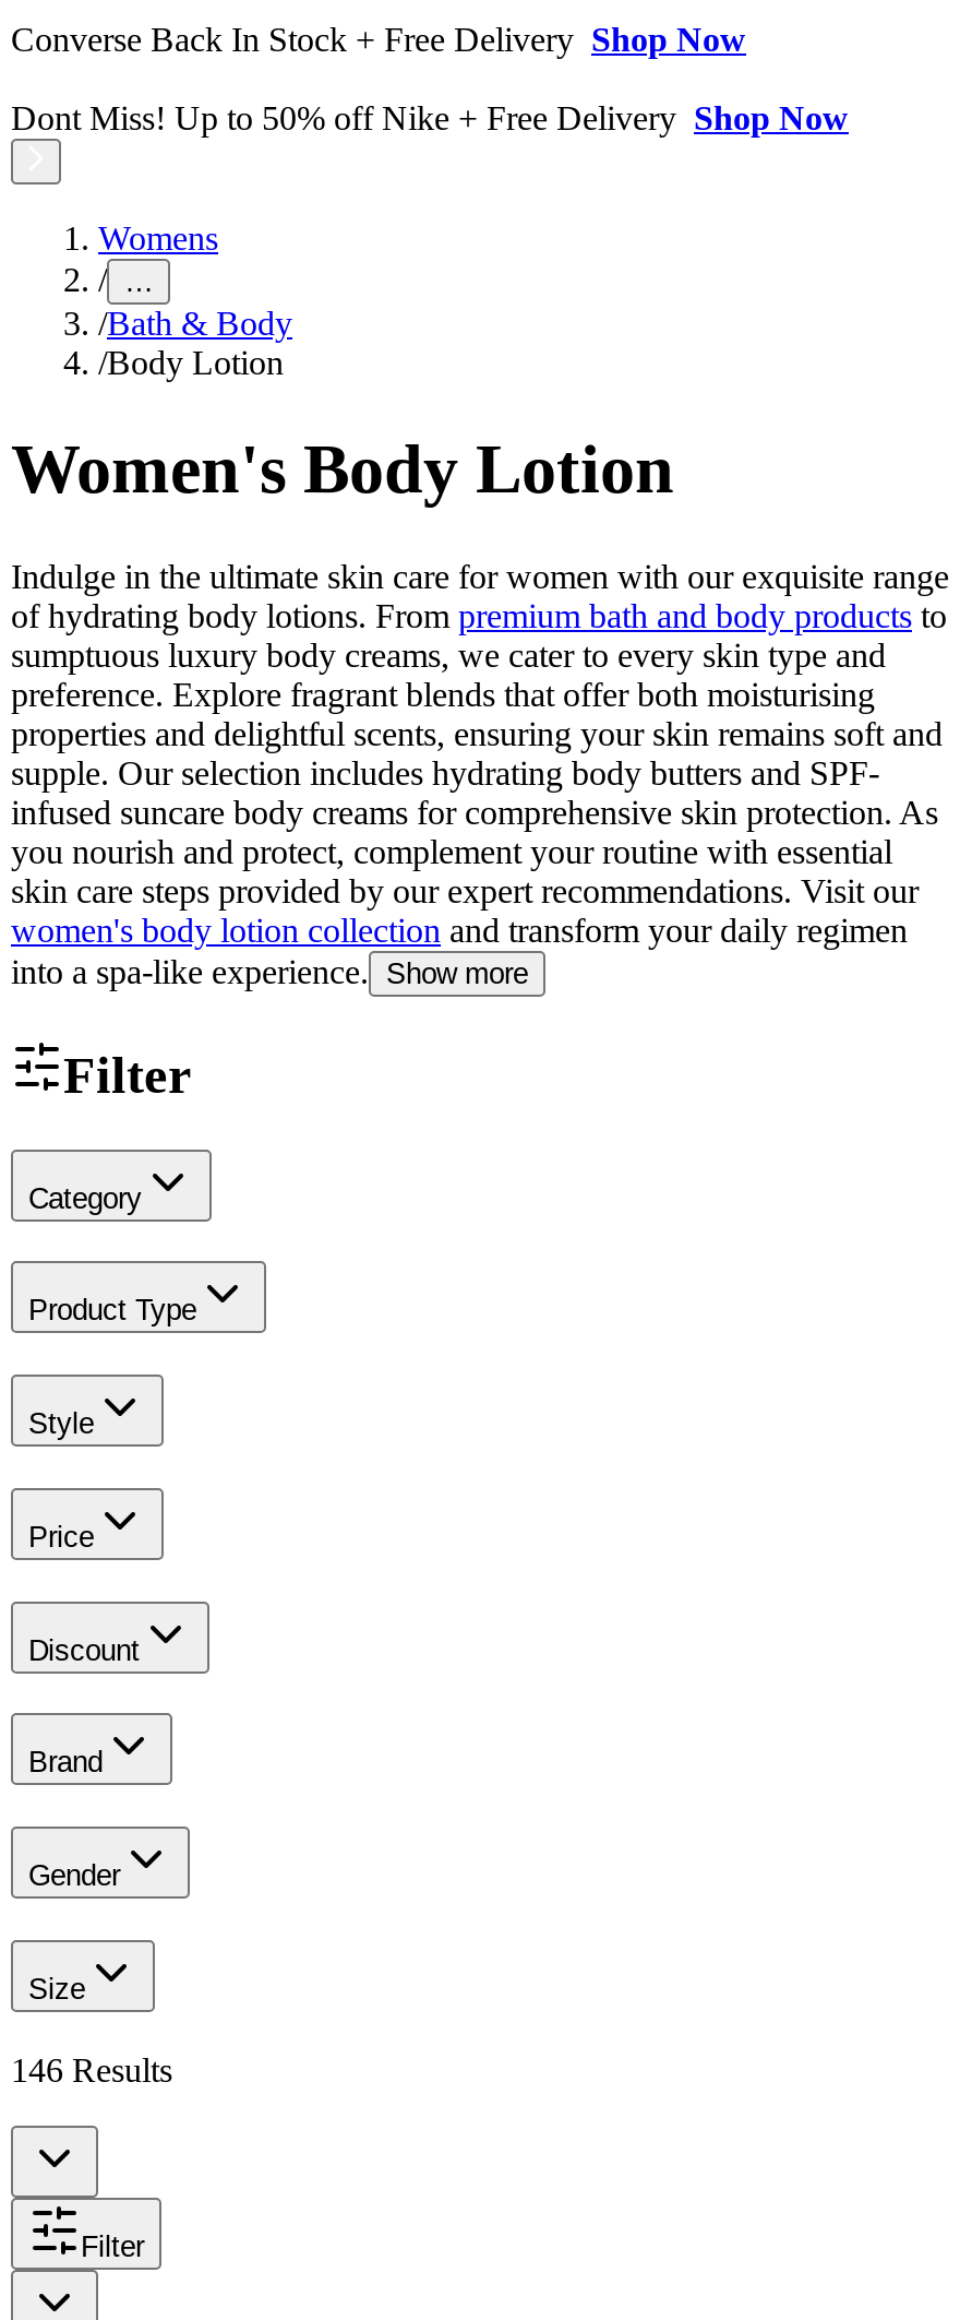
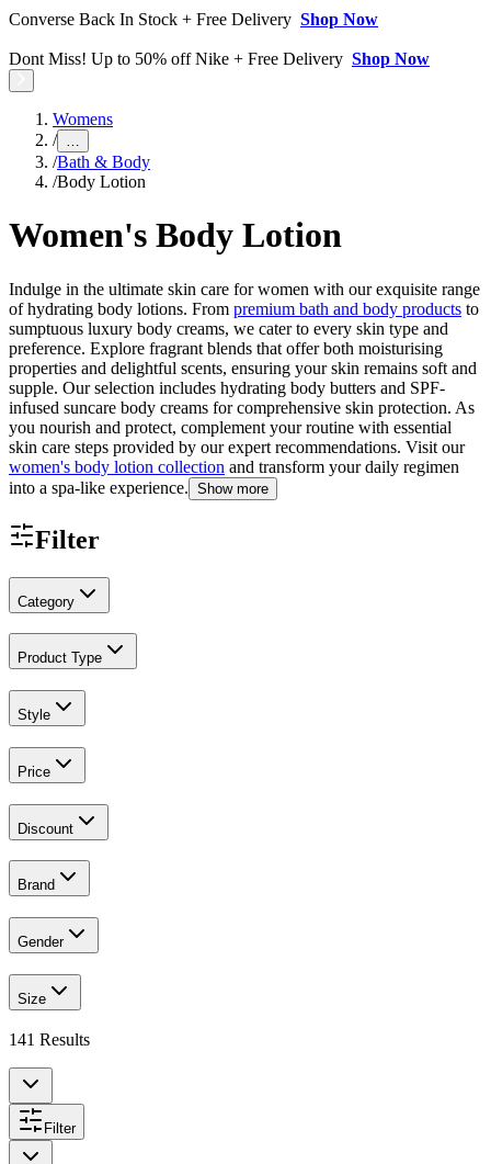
[11,2052,172,2089] 146 Results -> [9,1031,90,1049] 141 Results

